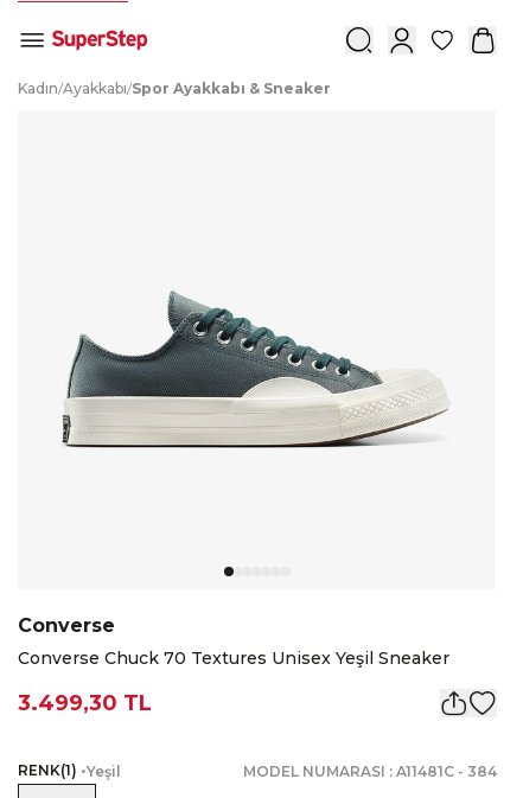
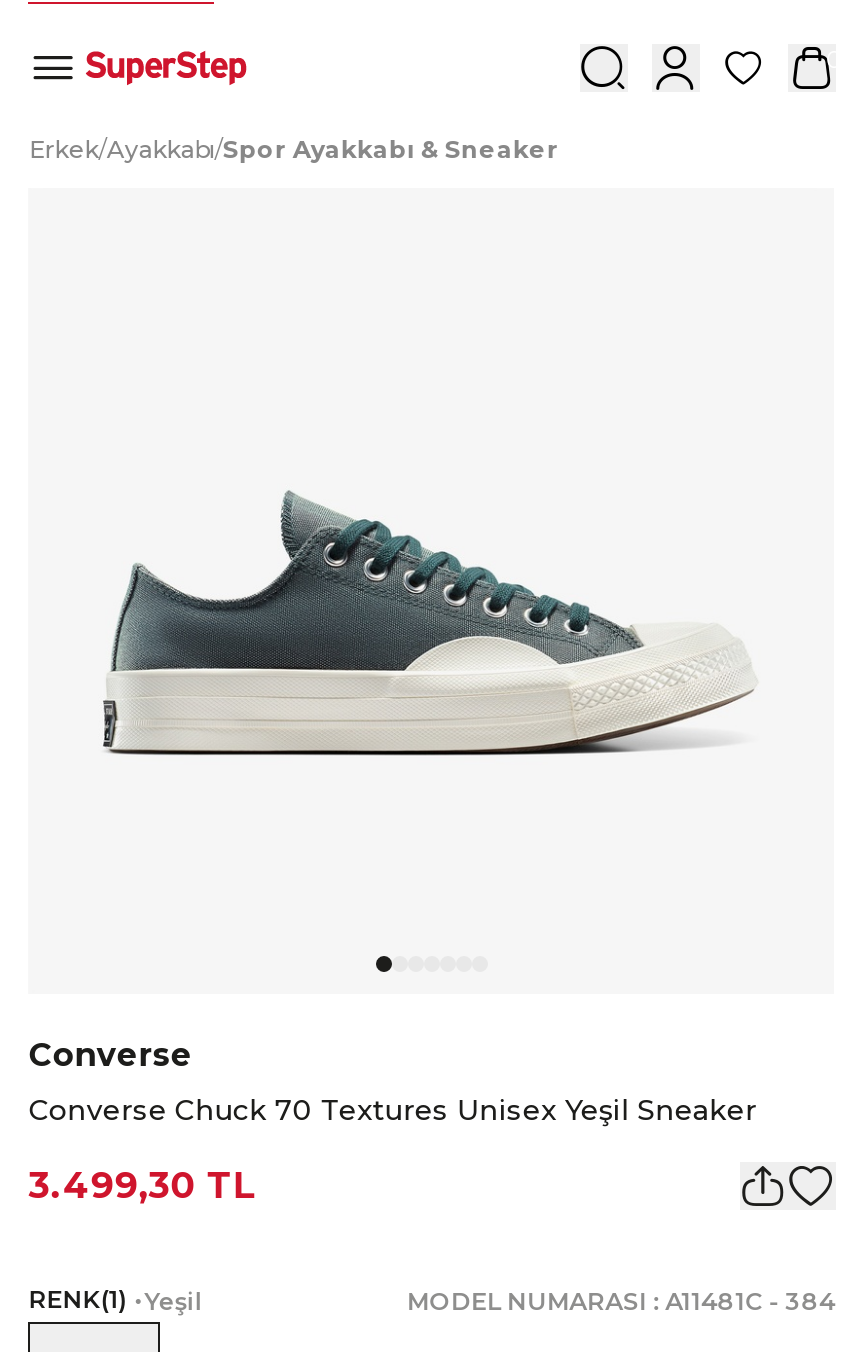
[18,79,331,97] Kadın/Ayakkabı/Spor Ayakkabı & Sneaker -> [29,134,559,164] Erkek/Ayakkabı/Spor Ayakkabı & Sneaker

